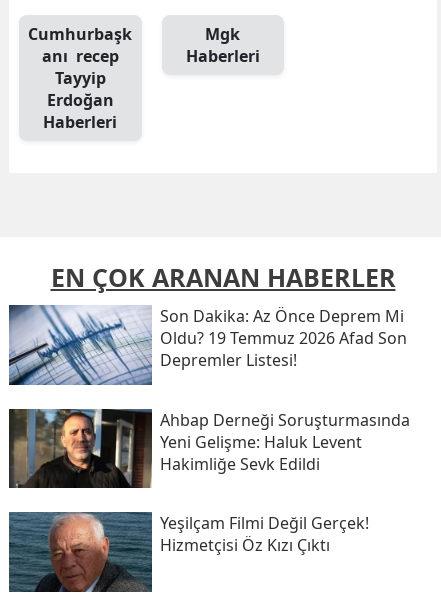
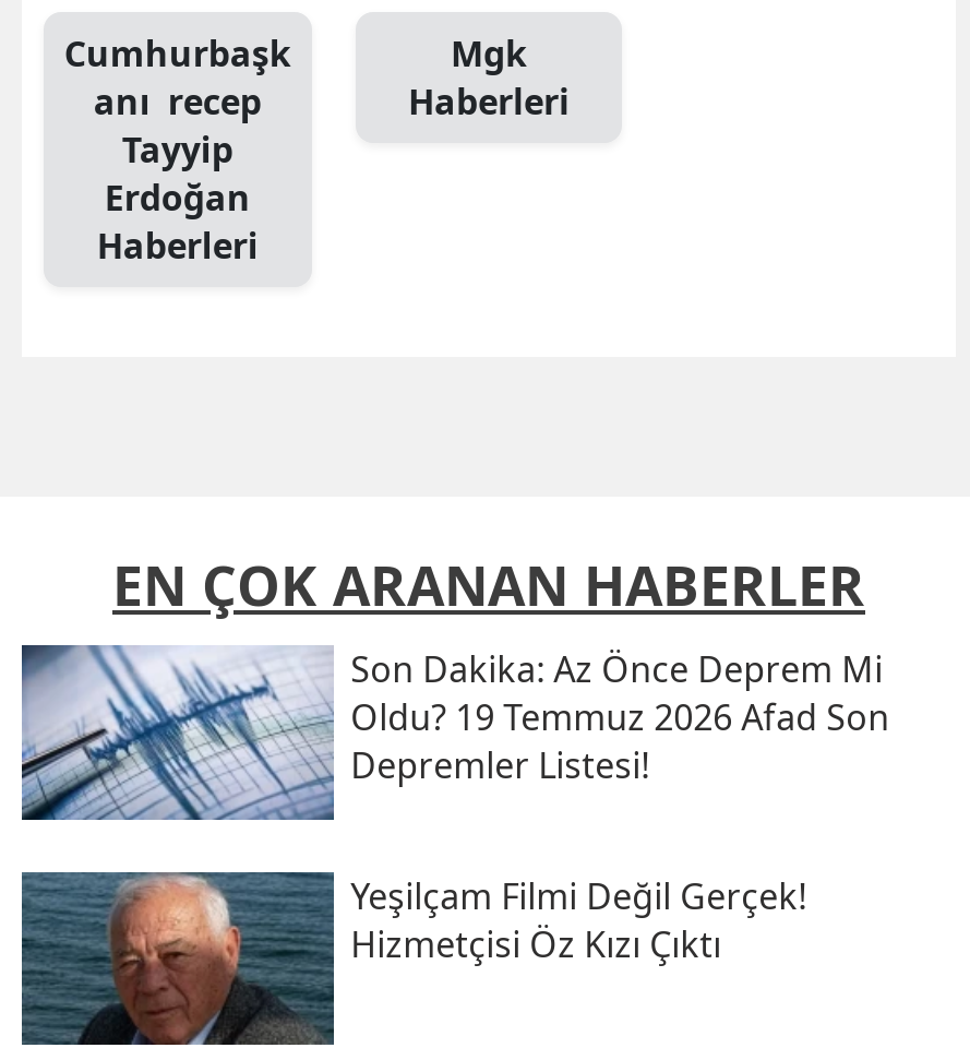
[9,408,410,489] [image] | Ahbap Derneği Soruşturmasında | Yeni Gelişme: Haluk Levent | Hakimliğe Sevk Edildi -> none

